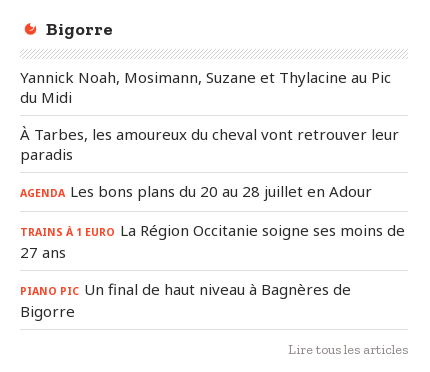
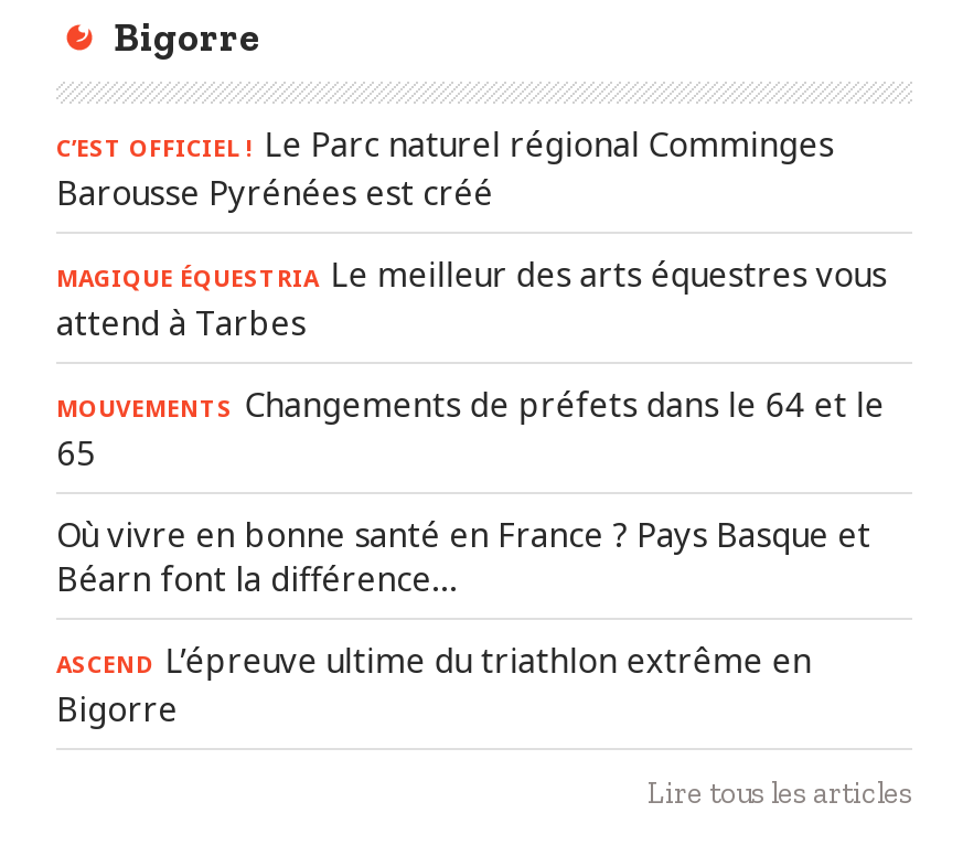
[20,67,391,107] Yannick Noah, Mosimann, Suzane et Thylacine au Pic | du Midi -> [56,120,833,213] C’EST OFFICIEL ! Le Parc naturel régional Comminges | Barousse Pyrénées est créé
[20,124,399,164] À Tarbes, les amoureux du cheval vont retrouver leur | paradis -> [56,251,886,343] MAGIQUE ÉQUESTRIA Le meilleur des arts équestres vous | attend à Tarbes
[20,181,372,201] AGENDA Les bons plans du 20 au 28 juillet en Adour -> [56,381,884,473] MOUVEMENTS Changements de préfets dans le 64 et le | 65
[20,220,405,262] TRAINS À 1 EURO La Région Occitanie soigne ses moins de | 27 ans -> [56,511,870,599] Où vivre en bonne santé en France ? Pays Basque et | Béarn font la différence…
[20,279,351,299] PIANO PIC Un final de haut niveau à Bagnères de -> [56,637,811,681] ASCEND L’épreuve ultime du triathlon extrême en

